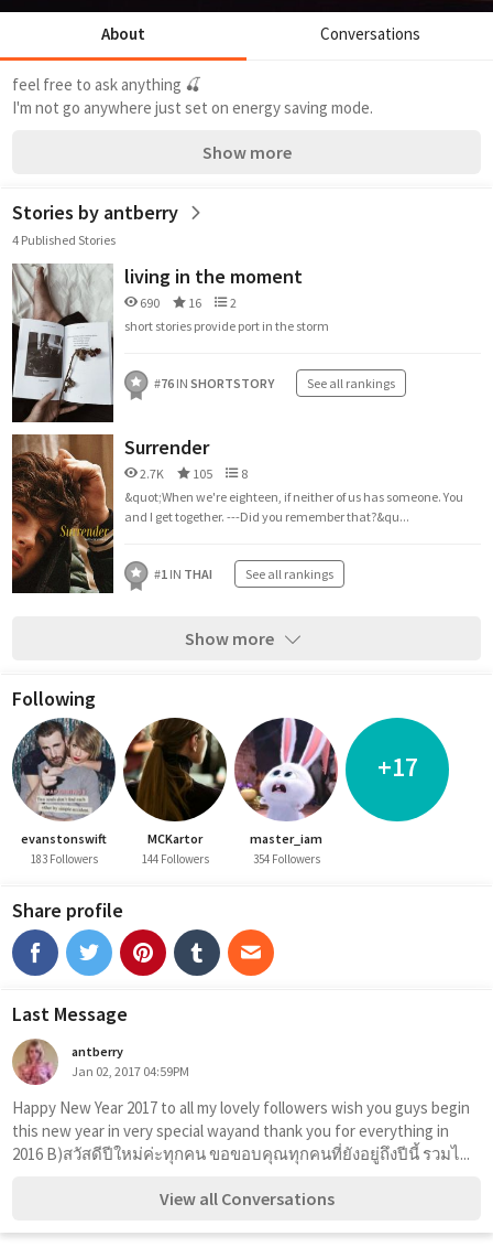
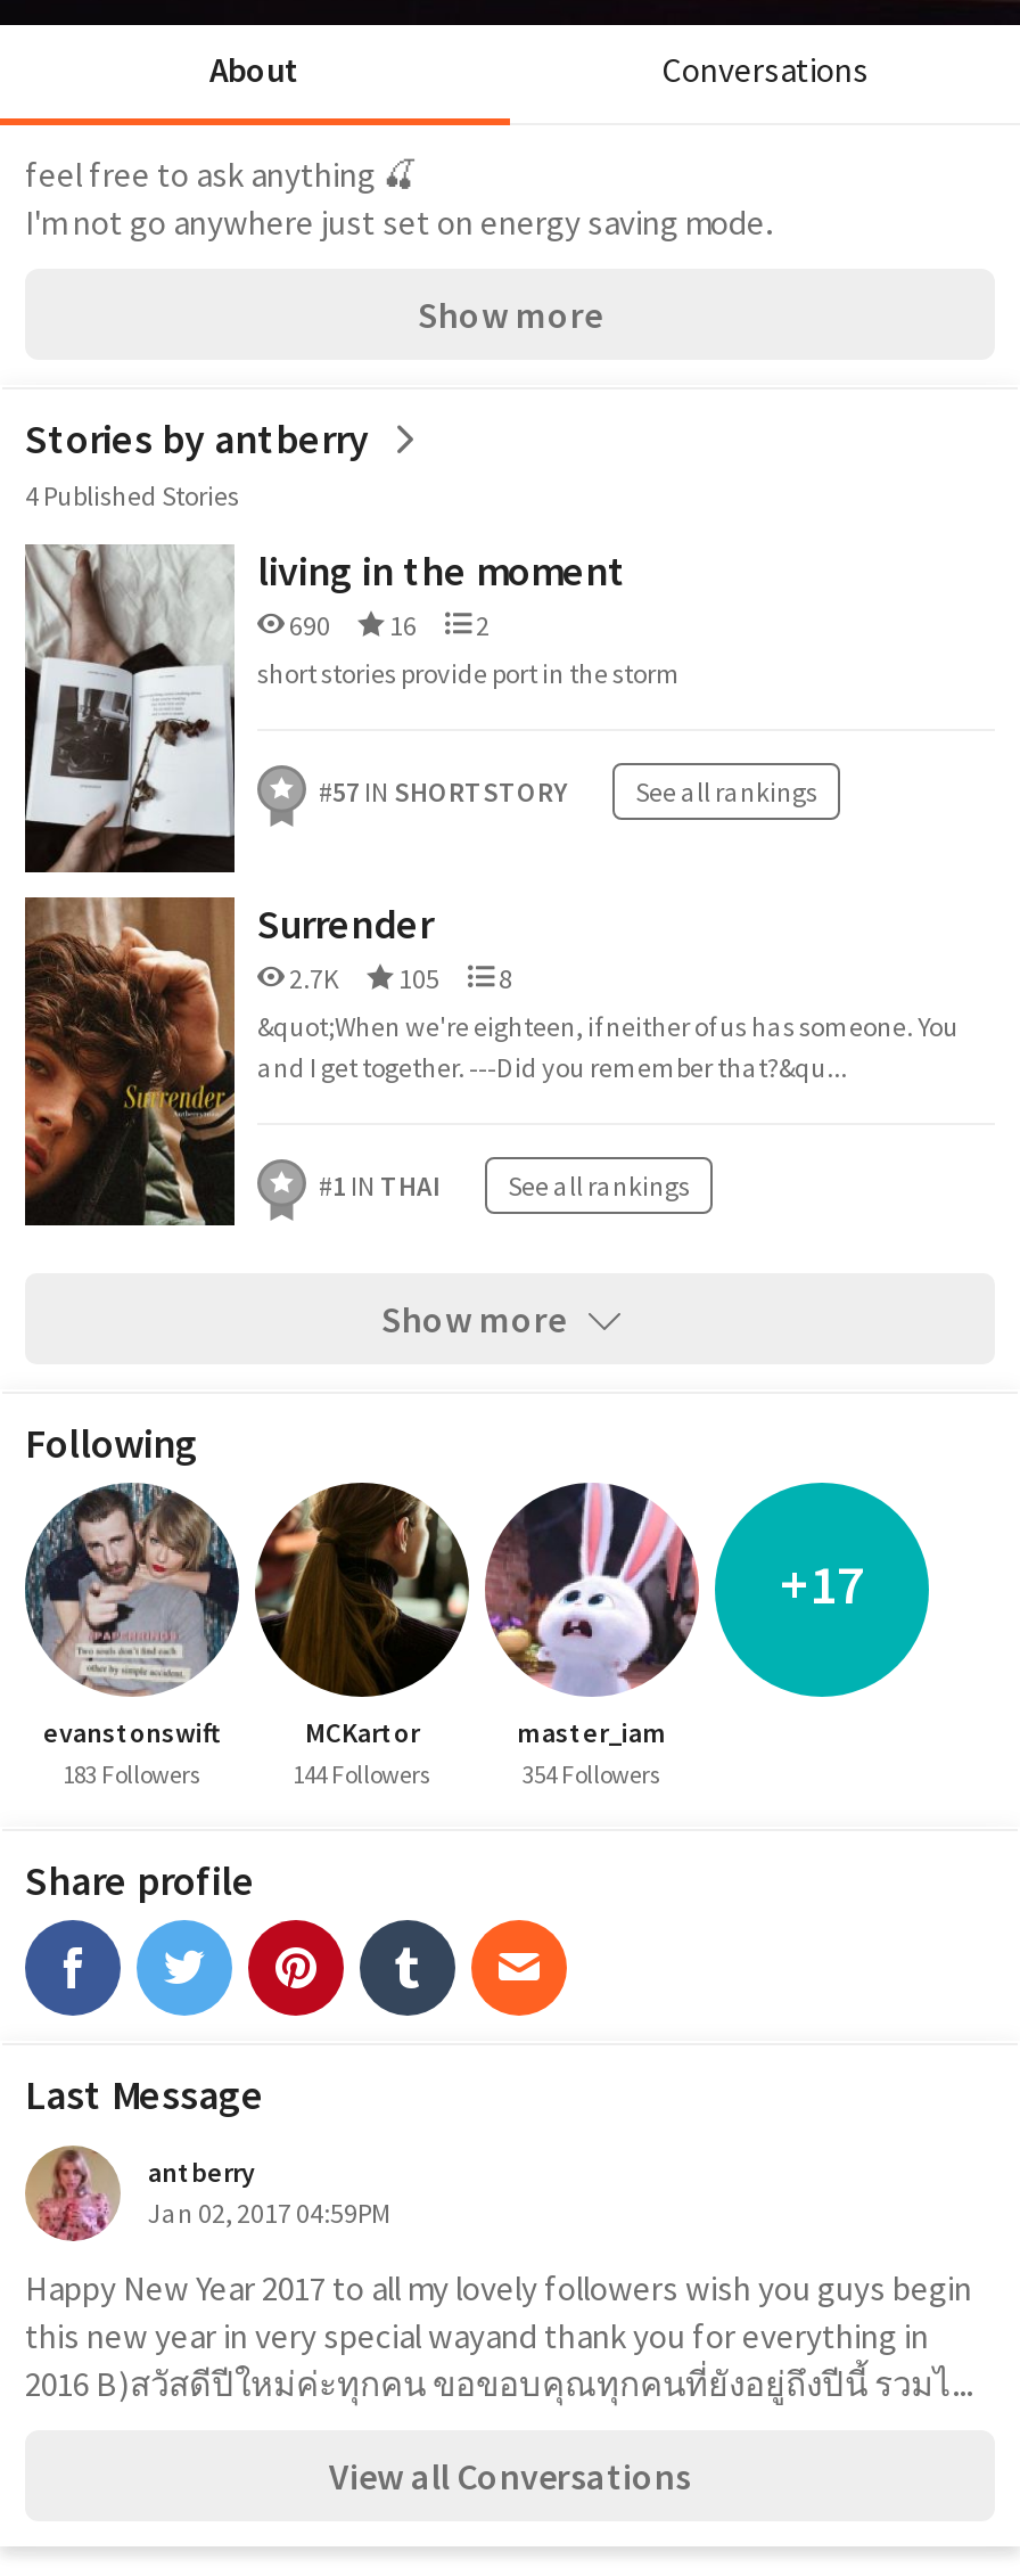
[154,375,274,391] #76 IN SHORTSTORY -> [319,774,567,809] #57 IN SHORTSTORY

